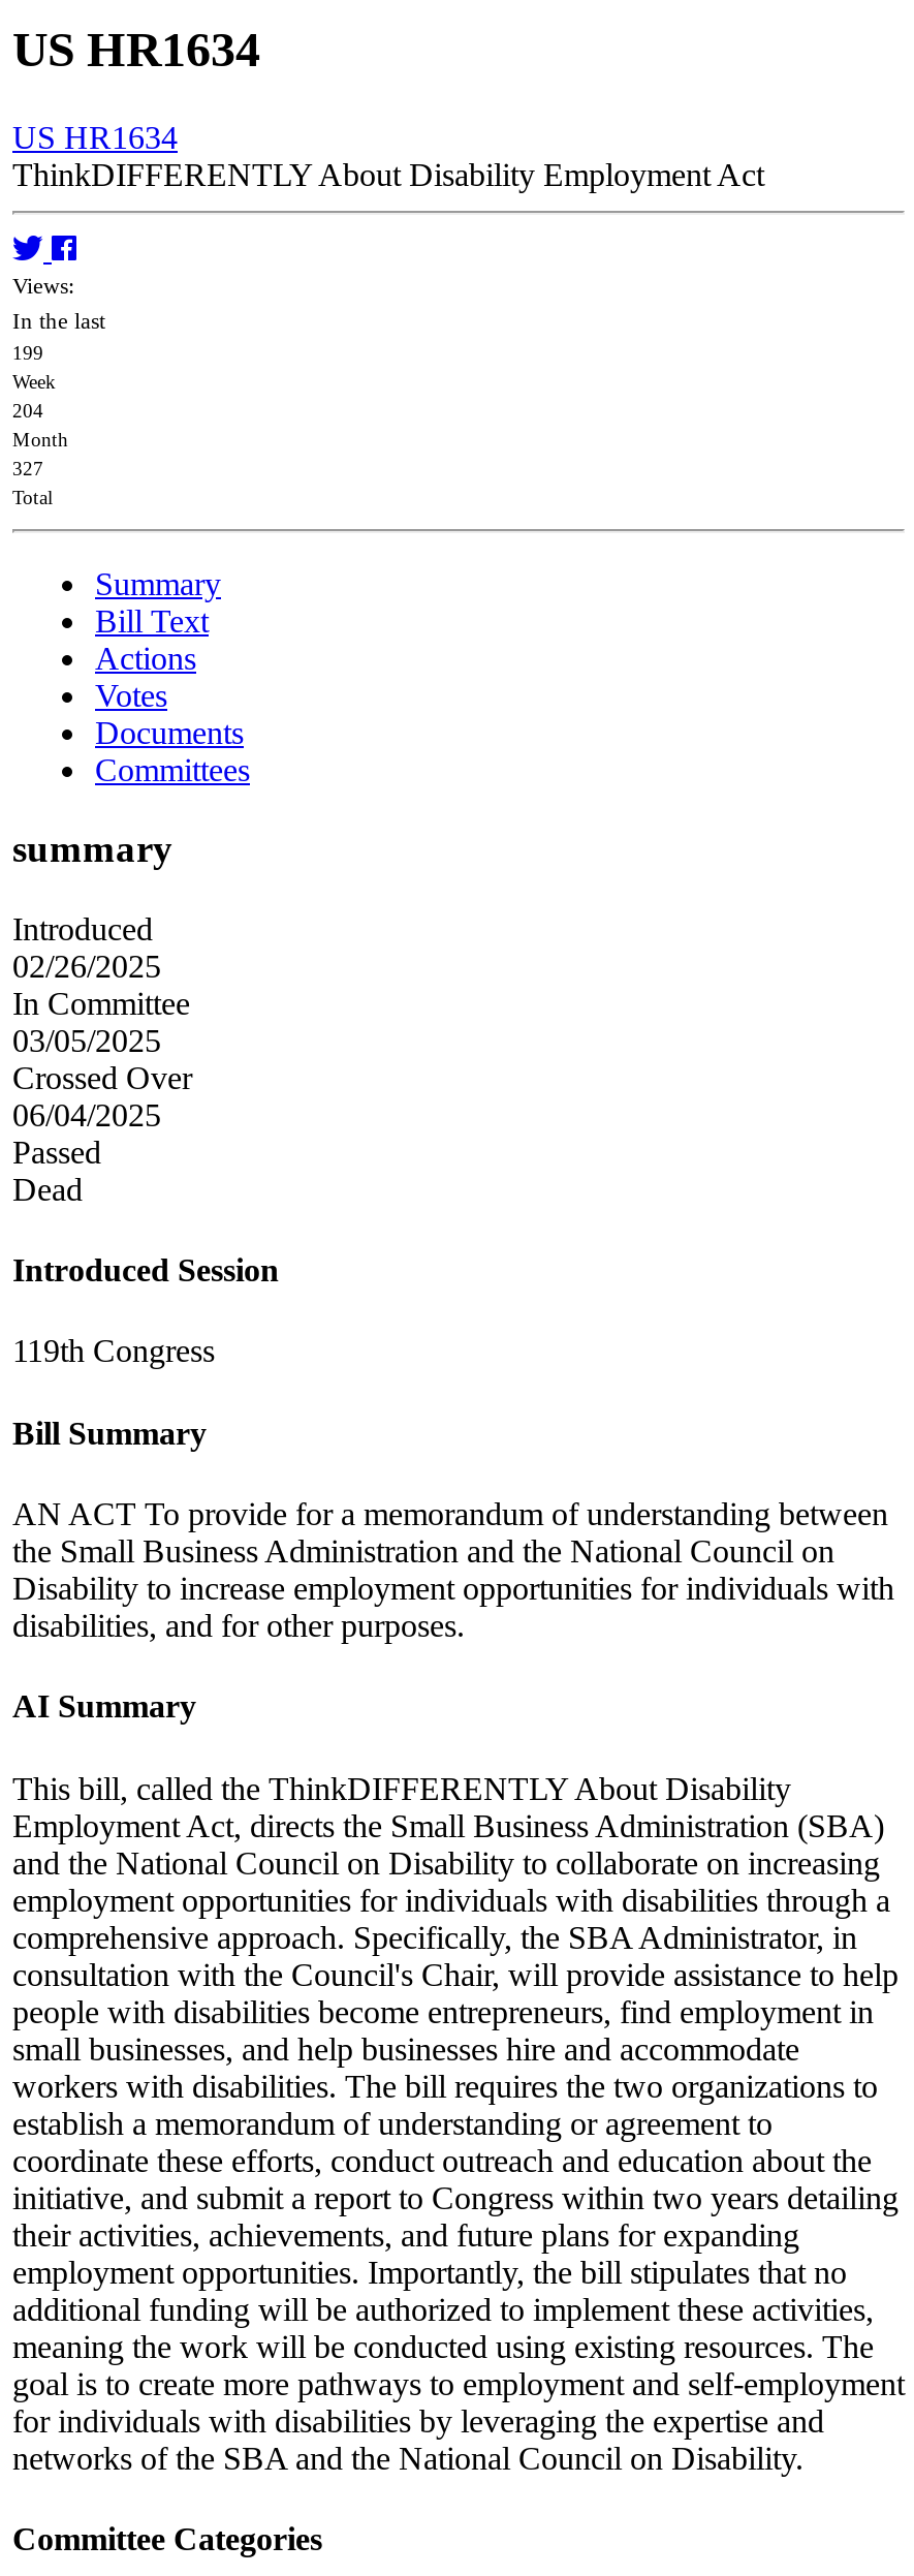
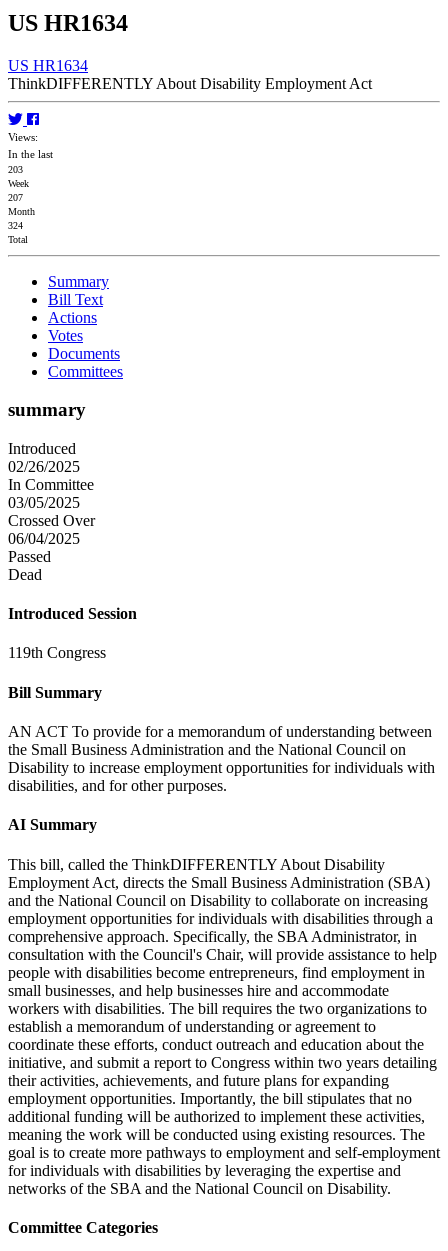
[12,340,43,363] 199 -> [8,163,23,174] 203
[12,398,43,421] 204 -> [8,191,23,202] 207
[12,456,43,478] 327 -> [8,219,23,230] 324

